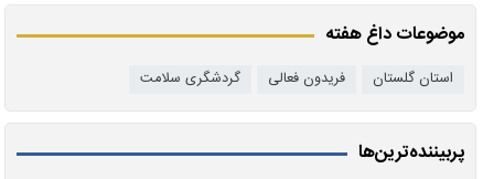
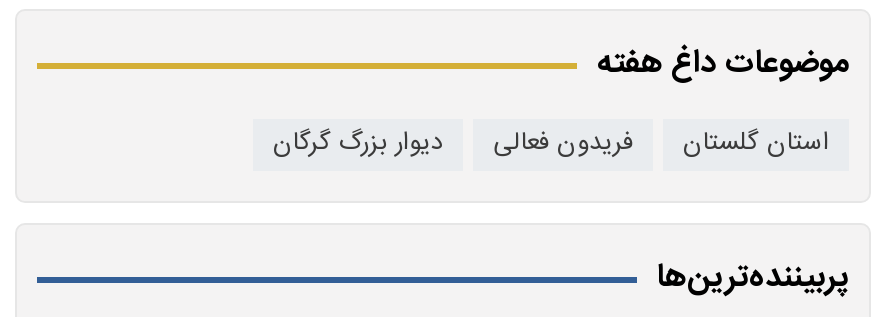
[140,67,240,91] گردشگری سلامت -> [273,123,443,165] دیوار بزرگ گرگان

